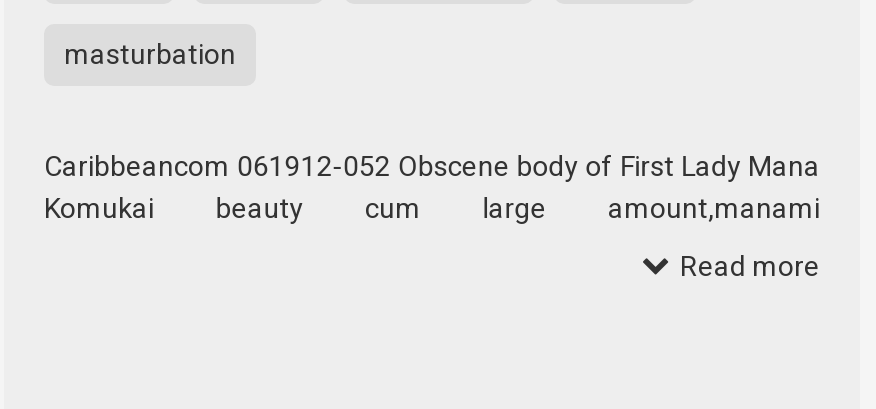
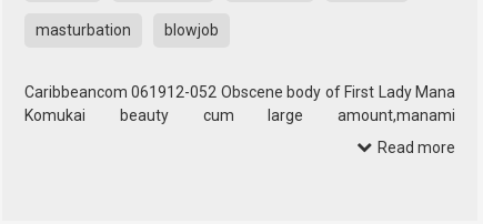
none -> [164,21,219,39] blowjob

